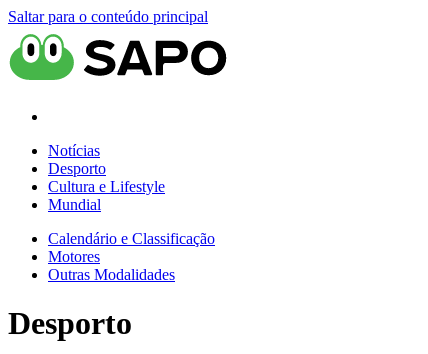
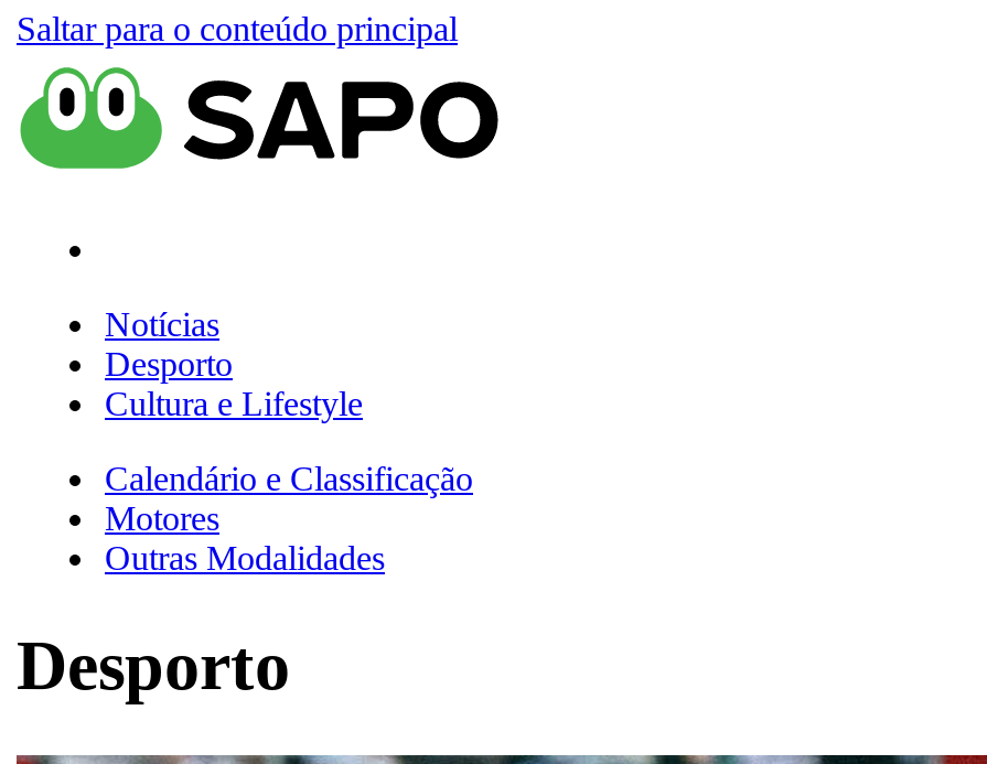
[48,196,101,213] Mundial -> none

